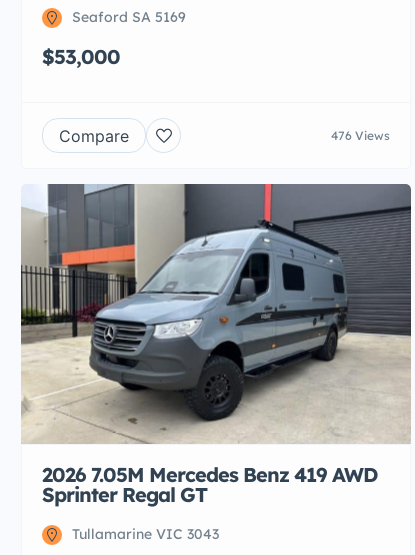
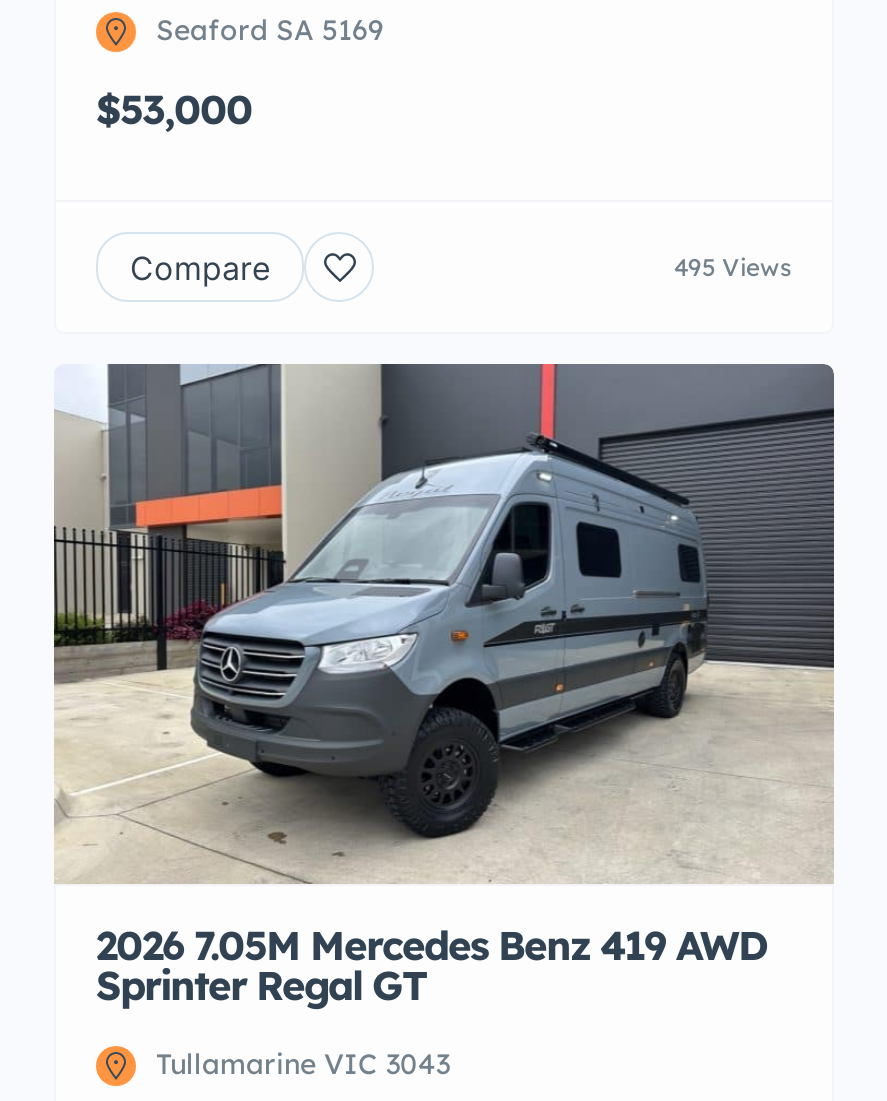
[331,128,390,143] 476 Views -> [674,252,792,282] 495 Views

